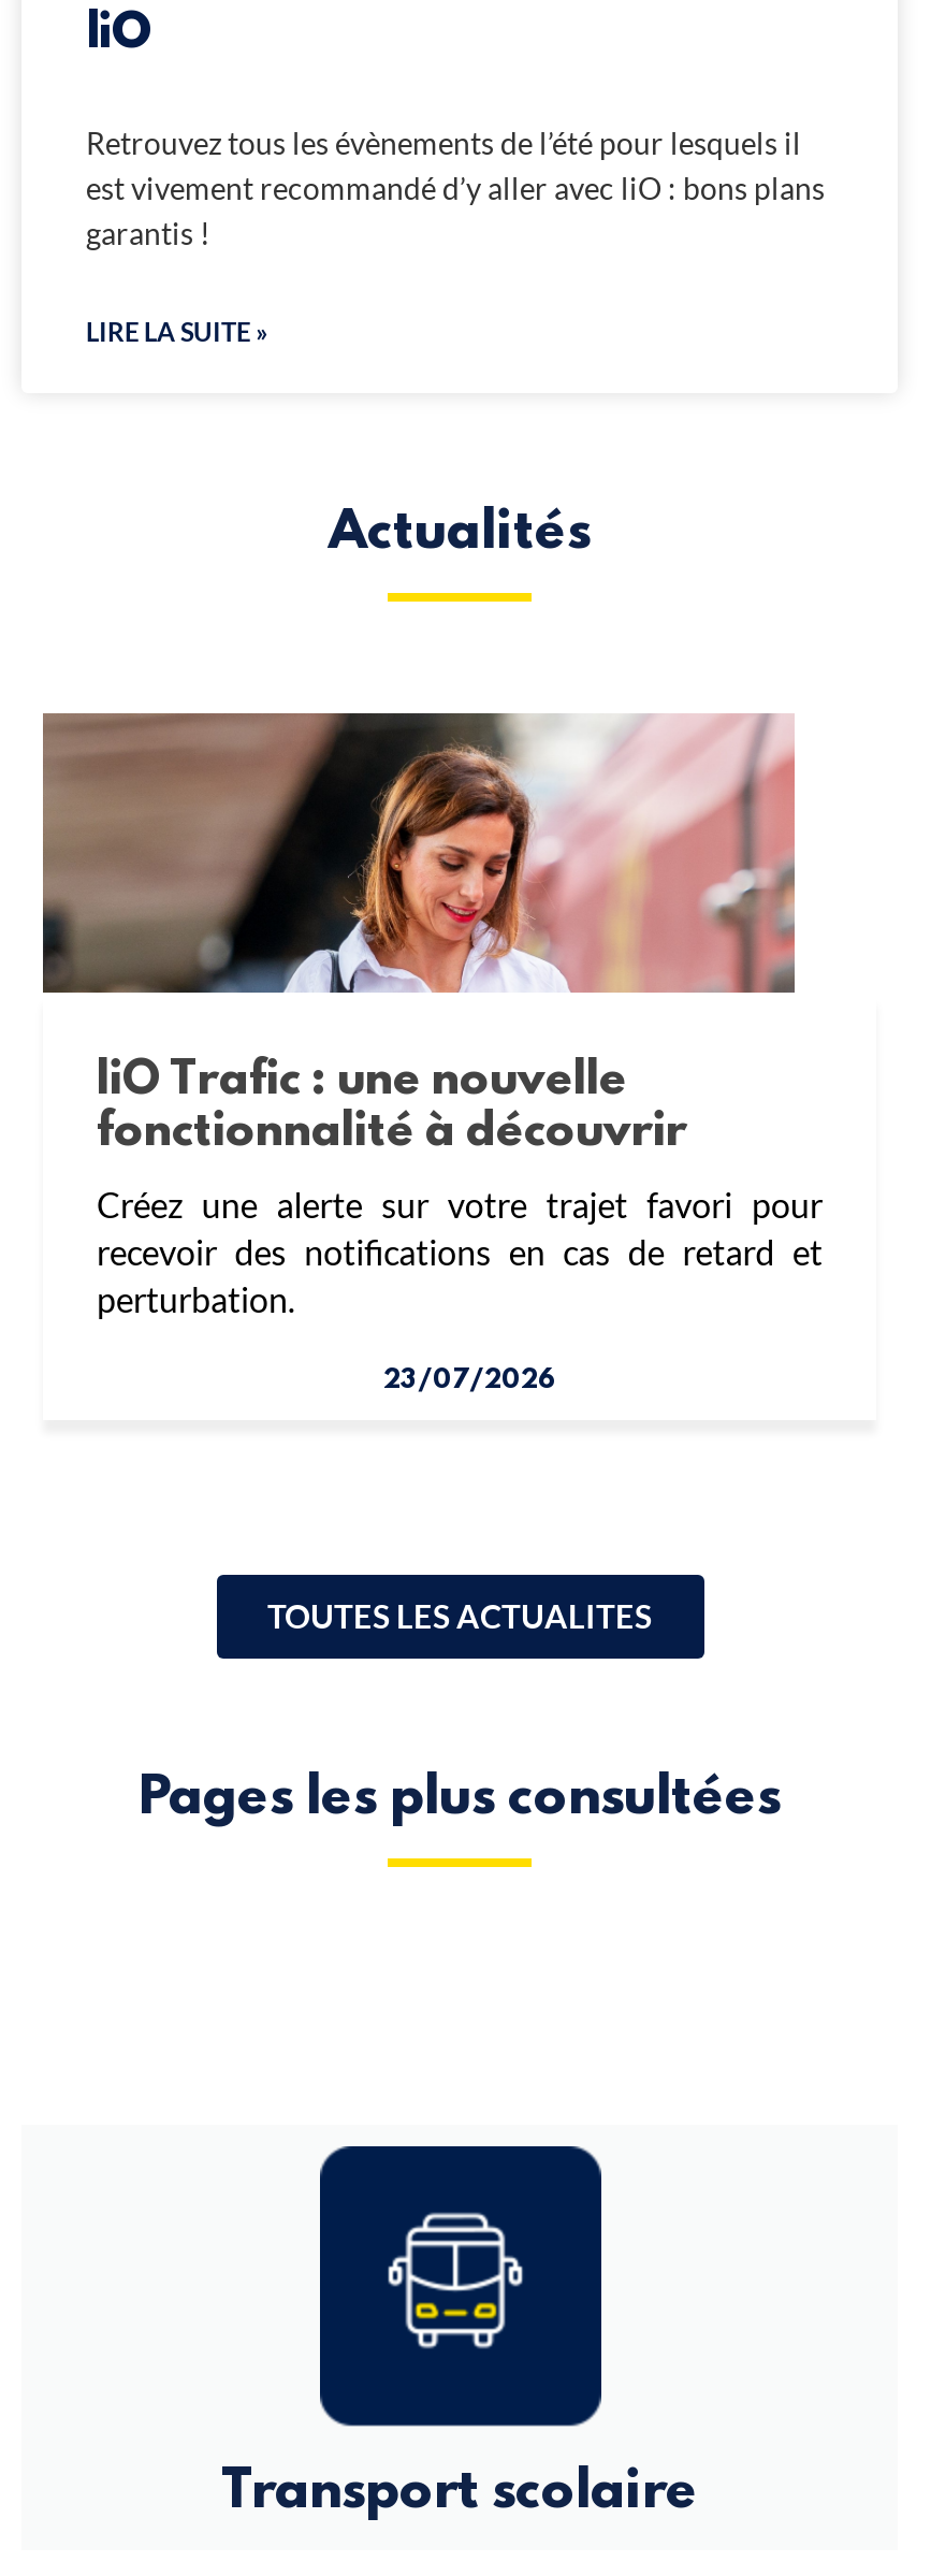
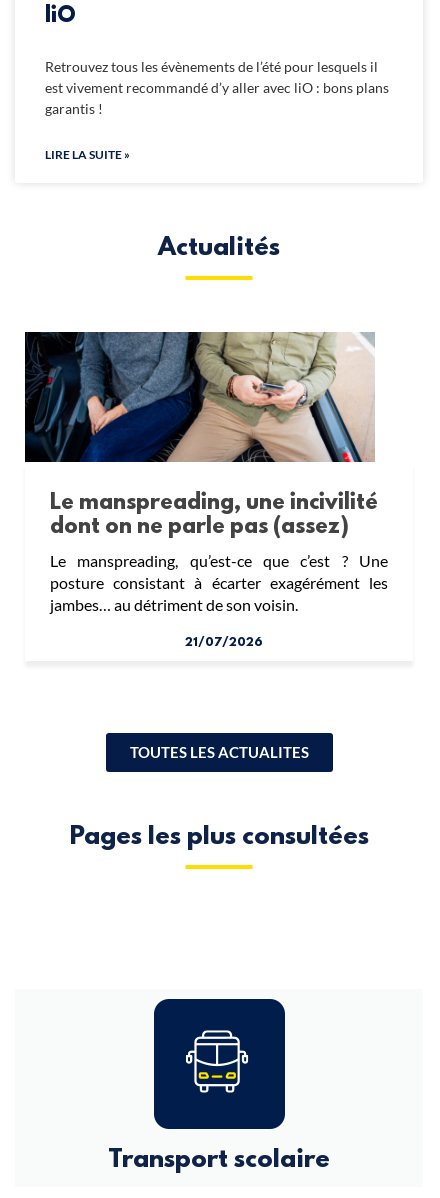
[41,711,823,1319] [image] | liO Trafic : une nouvelle | fonctionnalité à découvrir | Créez une alerte sur votre trajet favori pour | recevoir des notifications en cas de retard et | perturbation. -> [24,331,388,614] [image] | Le manspreading, une incivilité | dont on ne parle pas (assez) | Le manspreading, qu’est-ce que c’est ? Une | posture consistant à écarter exagérément les | jambes… au détriment de son voisin.
[383,1366,557,1396] 23/07/2026 -> [185,636,263,650] 21/07/2026

